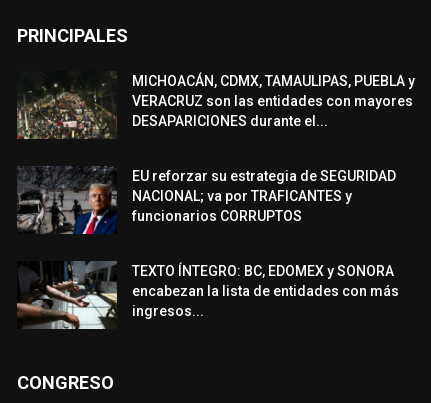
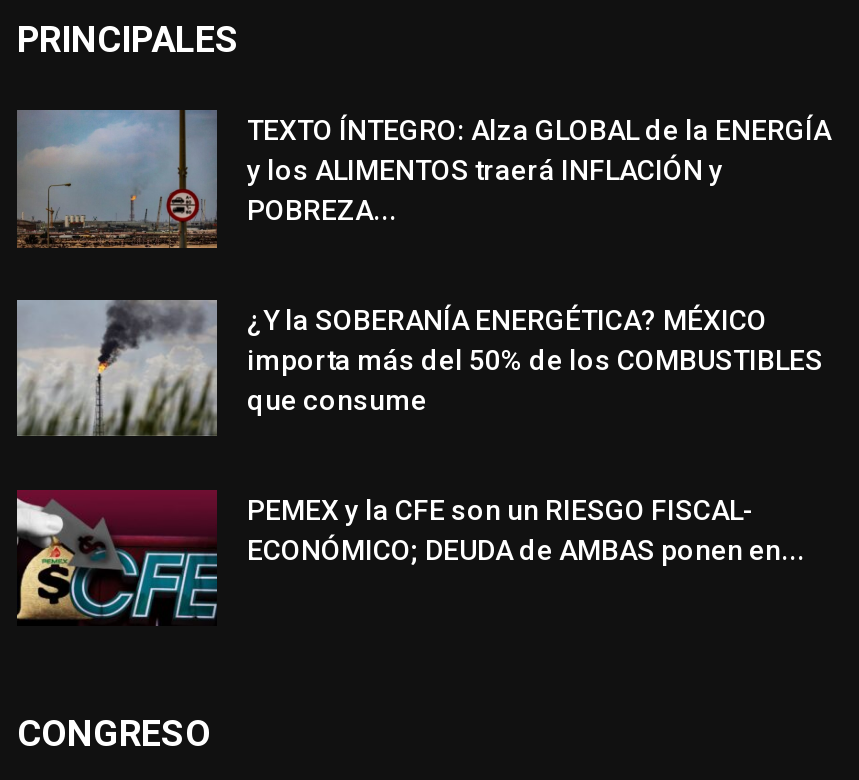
[17,71,415,140] [image] | MICHOACÁN, CDMX, TAMAULIPAS, PUEBLA y | VERACRUZ son las entidades con mayores | DESAPARICIONES durante el... -> [15,108,831,250] [image] | TEXTO ÍNTEGRO: Alza GLOBAL de la ENERGÍA | y los ALIMENTOS traerá INFLACIÓN y | POBREZA...
[17,166,396,235] [image] | EU reforzar su estrategia de SEGURIDAD | NACIONAL; va por TRAFICANTES y | funcionarios CORRUPTOS -> [15,298,823,438] [image] | ¿Y la SOBERANÍA ENERGÉTICA? MÉXICO | importa más del 50% de los COMBUSTIBLES | que consume
[16,260,399,330] [image] | TEXTO ÍNTEGRO: BC, EDOMEX y SONORA | encabezan la lista de entidades con más | ingresos... -> [15,488,805,626] [image] | PEMEX y la CFE son un RIESGO FISCAL- | ECONÓMICO; DEUDA de AMBAS ponen en...

